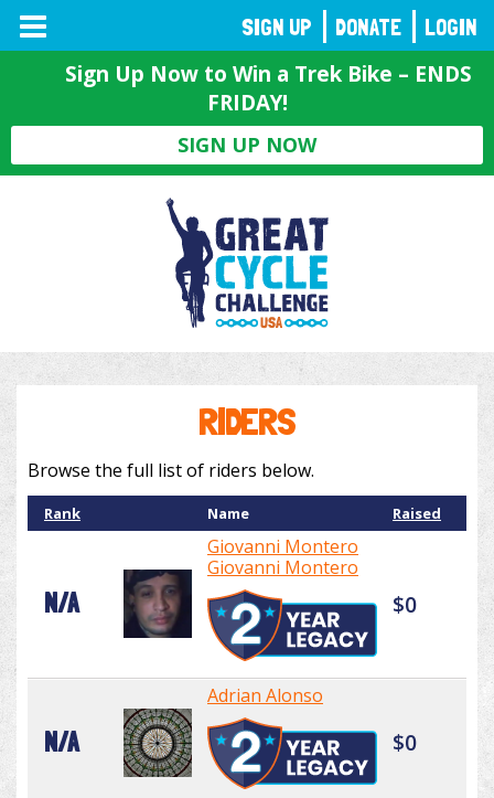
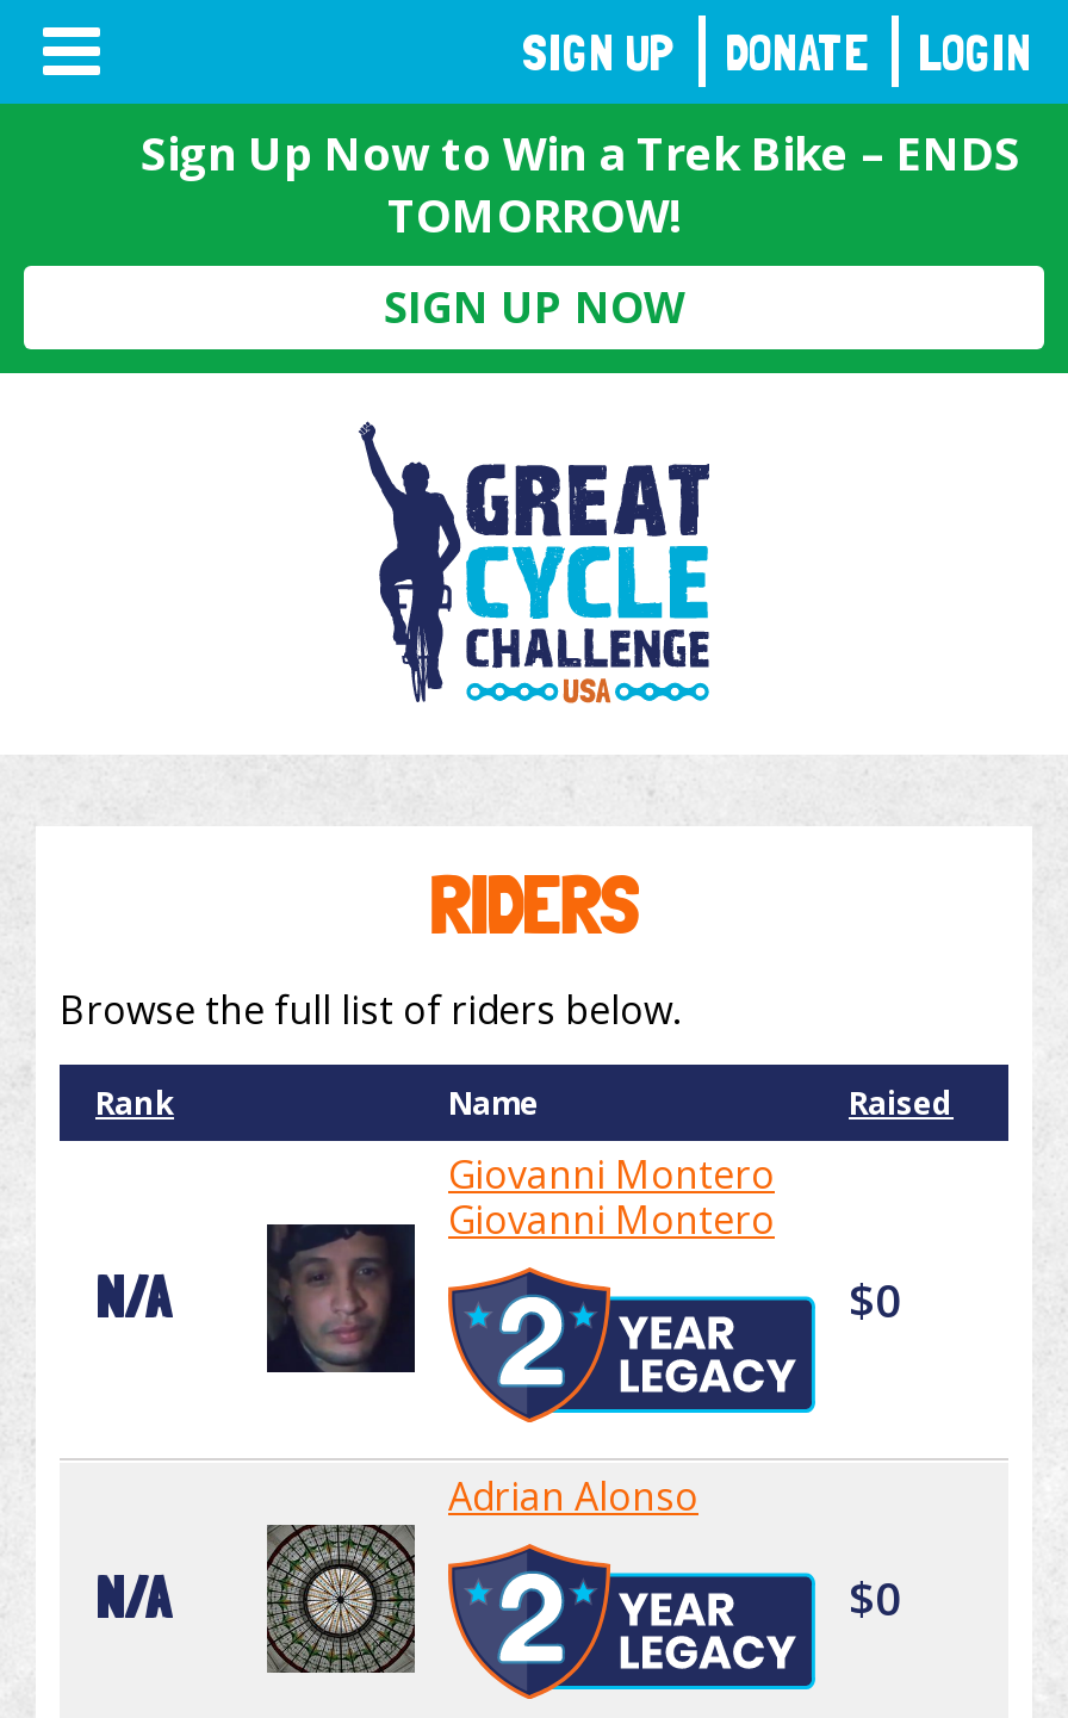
[207,88,287,117] FRIDAY! -> [387,184,681,246] TOMORROW!

